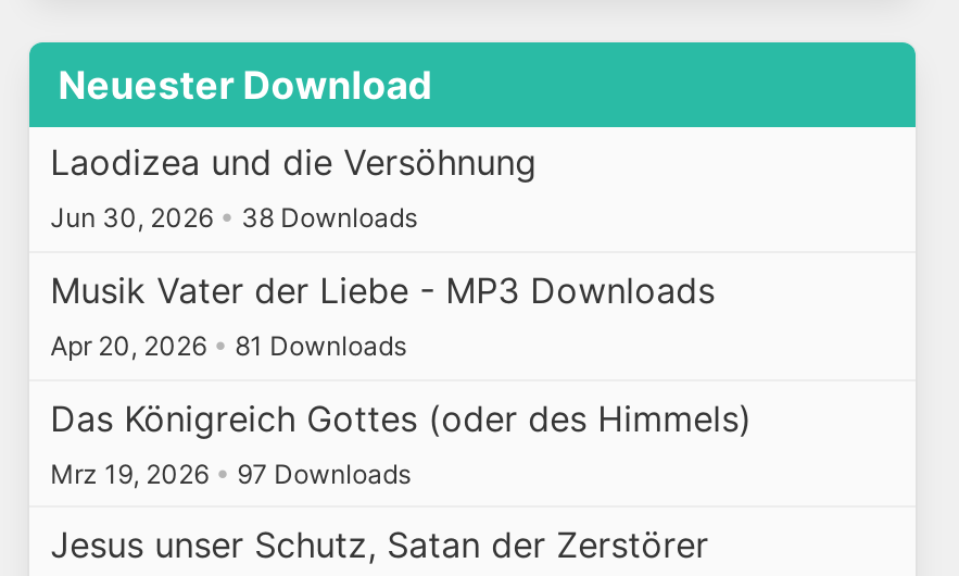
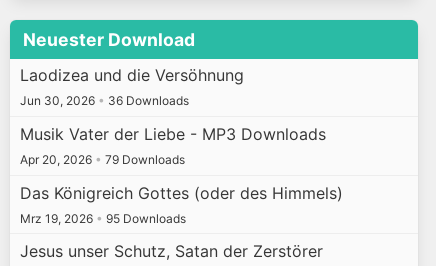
[50,202,417,235] Jun 30, 2026 • 38 Downloads -> [20,93,189,108] Jun 30, 2026 • 36 Downloads
[50,329,406,362] Apr 20, 2026 • 81 Downloads -> [20,152,185,167] Apr 20, 2026 • 79 Downloads
[50,457,411,489] Mrz 19, 2026 • 97 Downloads -> [20,211,186,226] Mrz 19, 2026 • 95 Downloads

